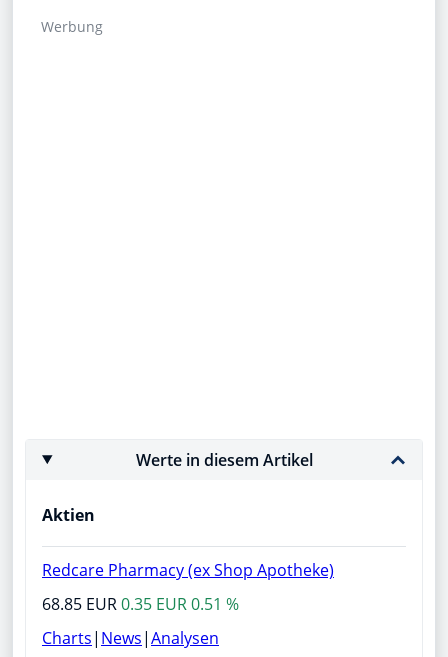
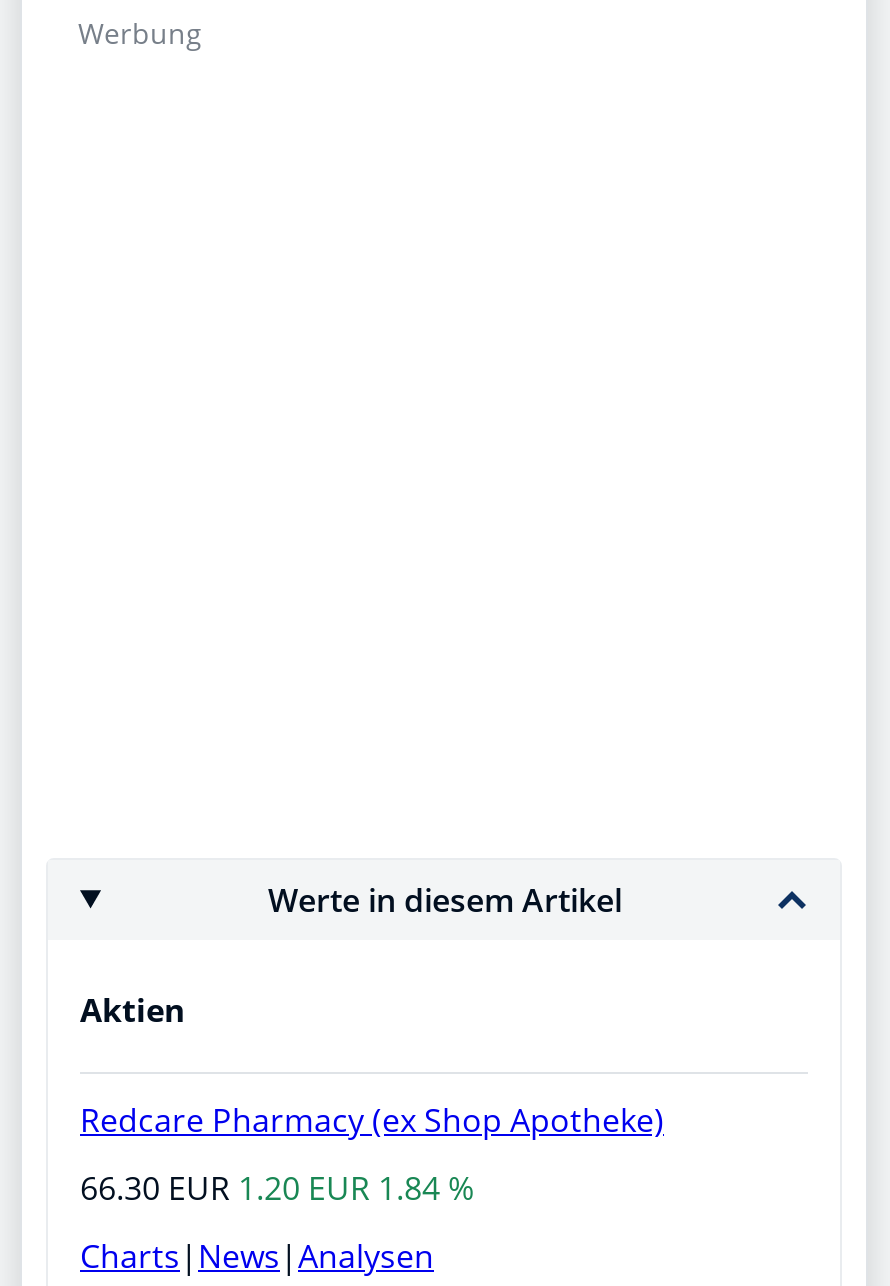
[42,593,239,615] 68.85 EUR 0.35 EUR 0.51 % -> [80,1165,474,1209] 66.30 EUR 1.20 EUR 1.84 %

